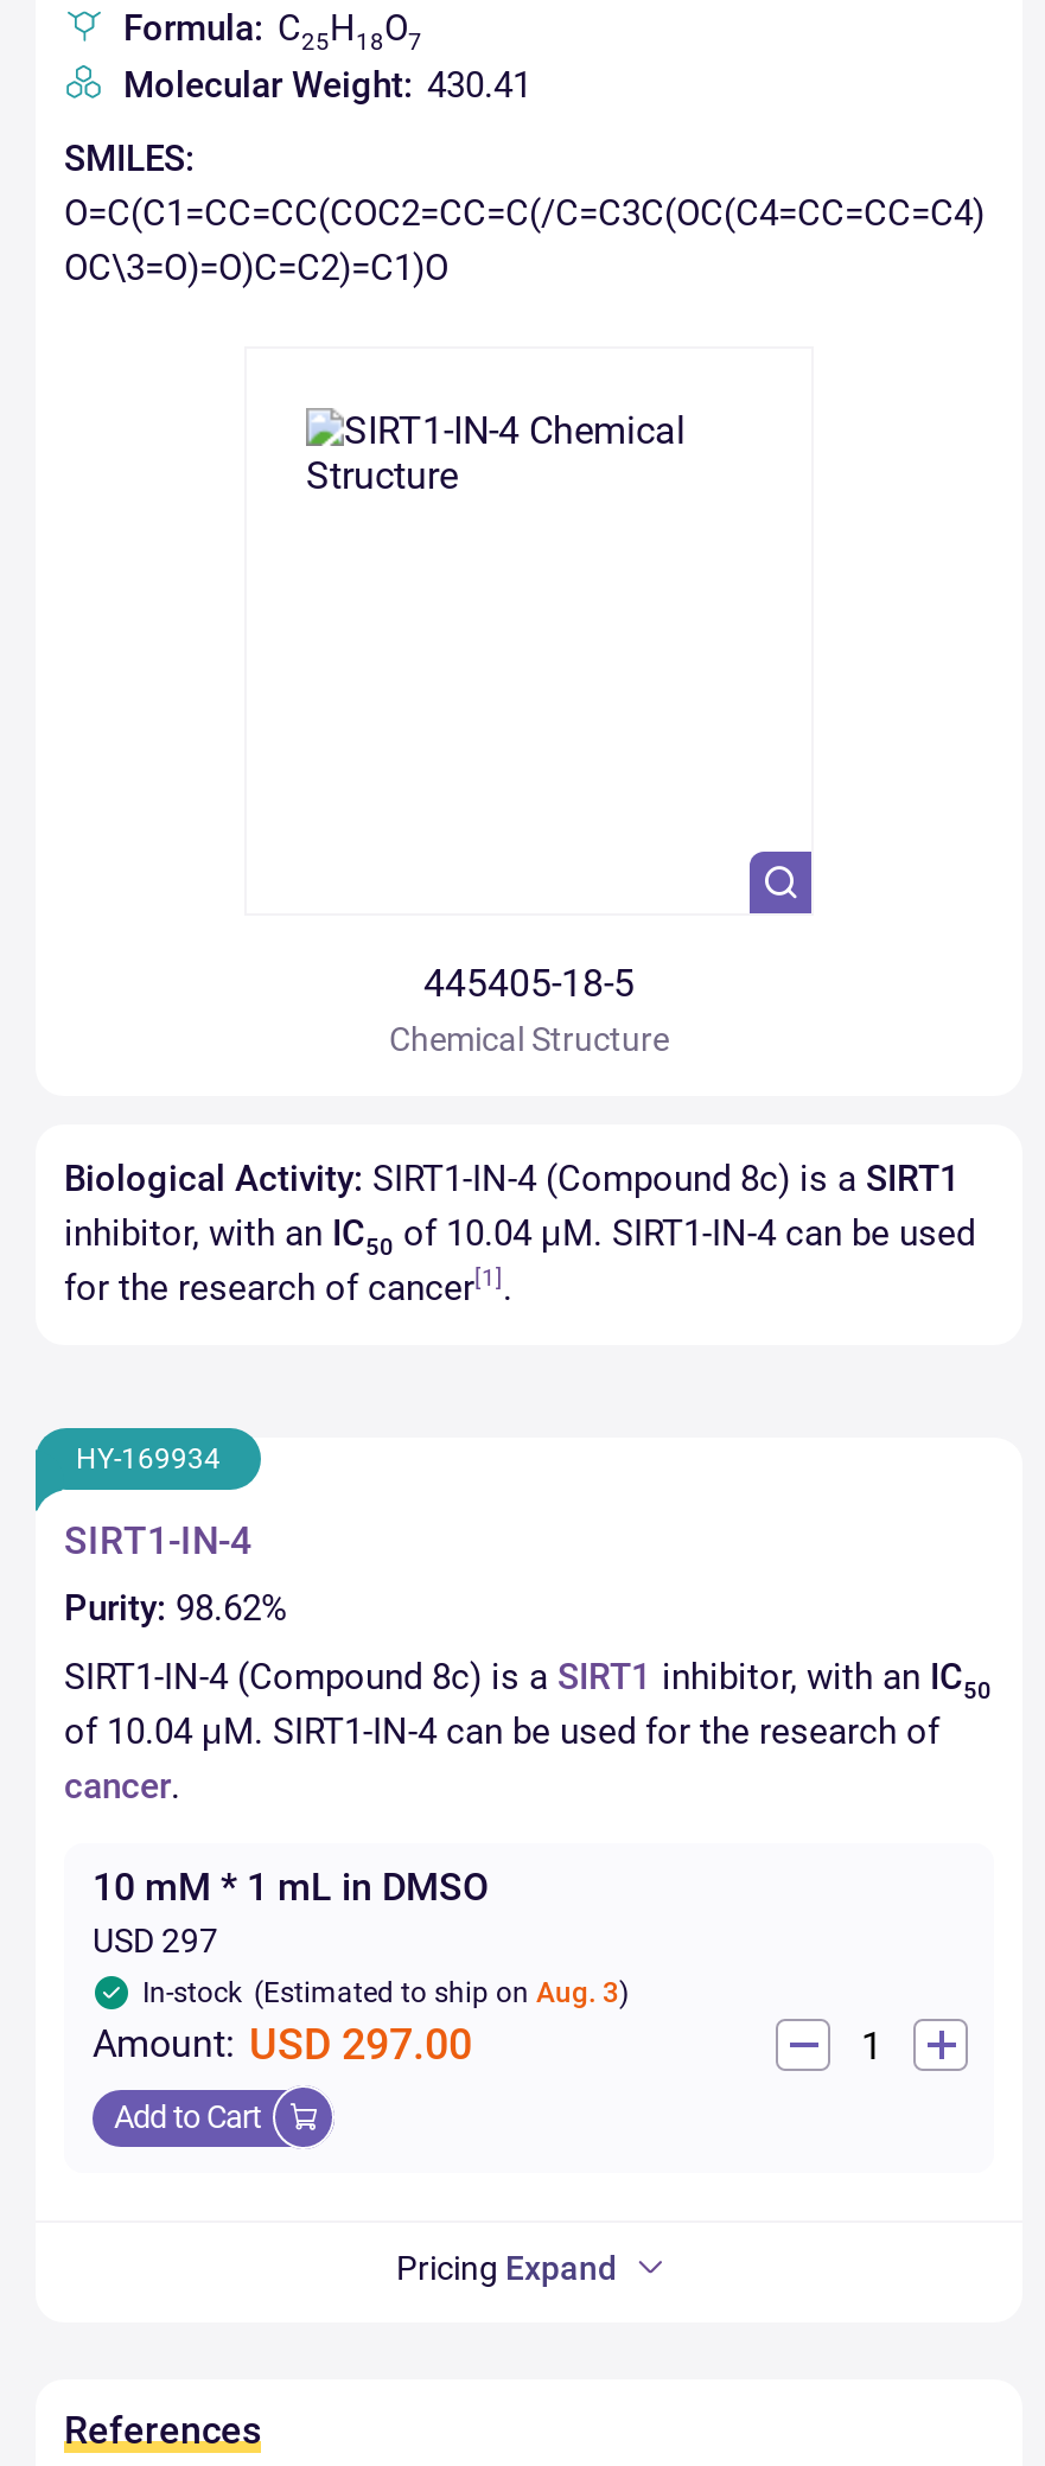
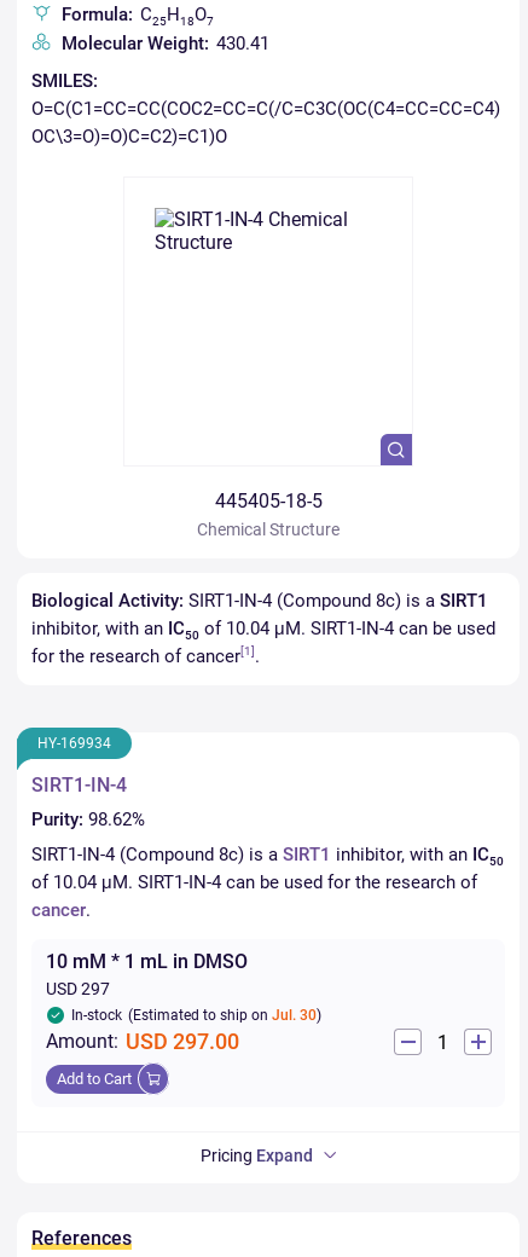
[142,1976,629,2009] In-stock (Estimated to ship on Aug. 3) -> [71,1007,321,1024] In-stock (Estimated to ship on Jul. 30)

